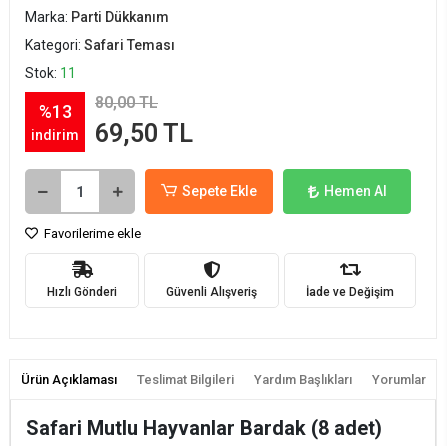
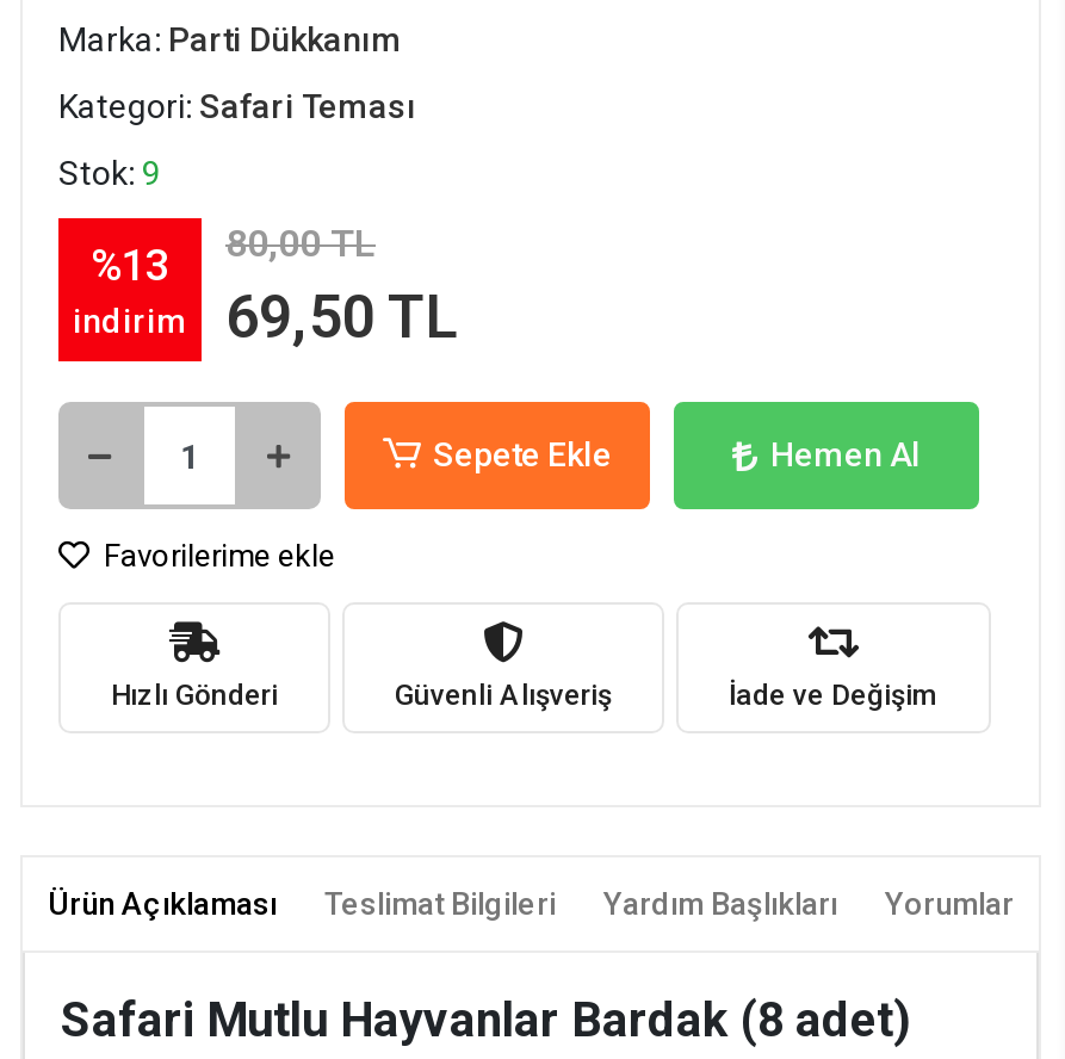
[25,65,76,81] Stok: 11 -> [58,154,161,192] Stok: 9

